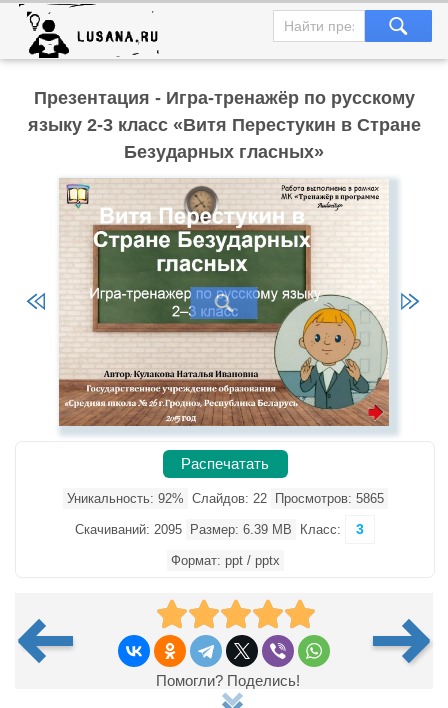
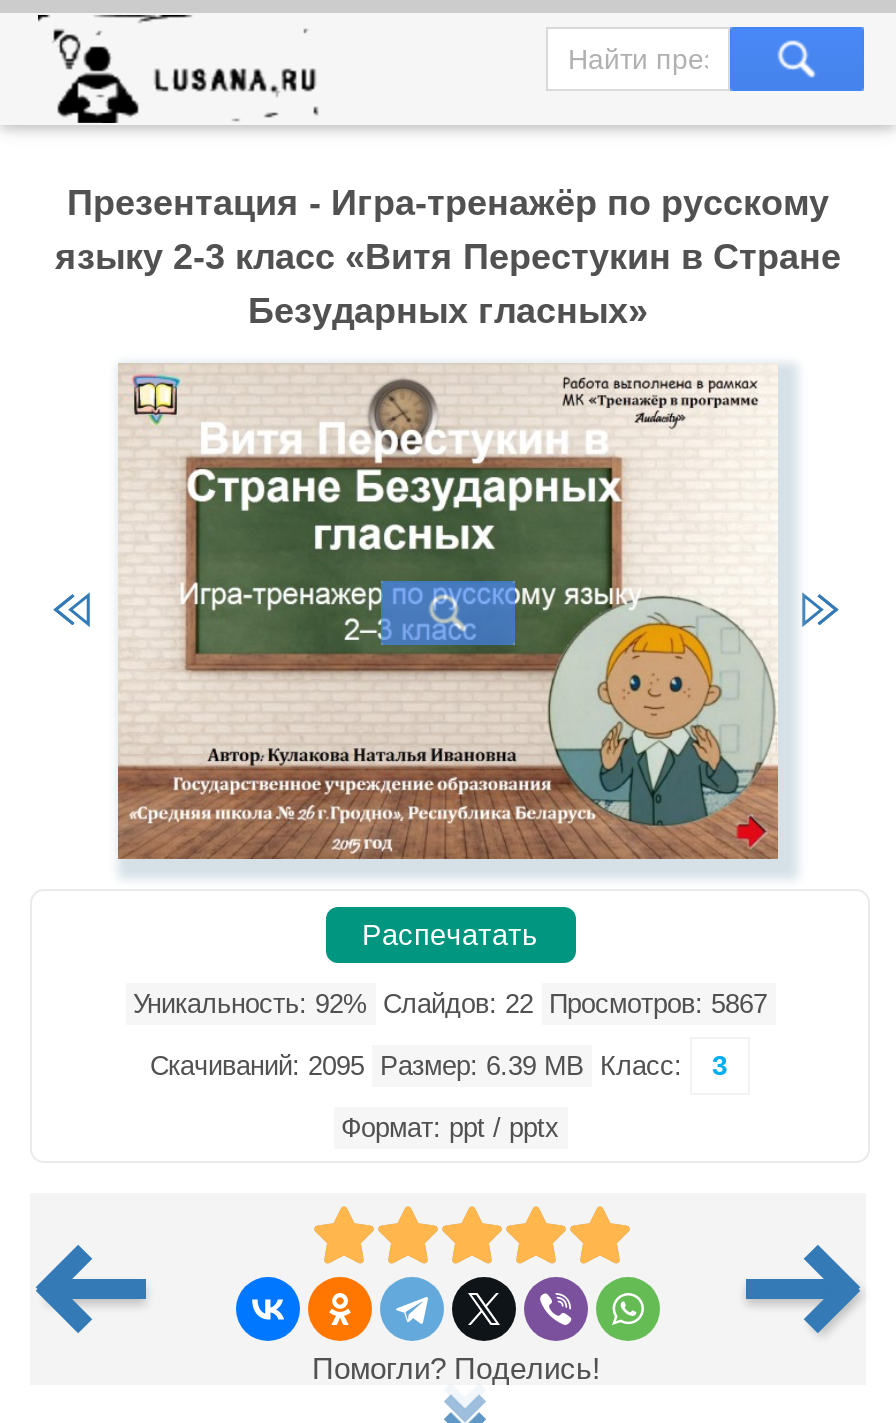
[66,491,383,506] Уникальность: 92% Слайдов: 22 Просмотров: 5865 -> [133,989,767,1019] Уникальность: 92% Слайдов: 22 Просмотров: 5867

